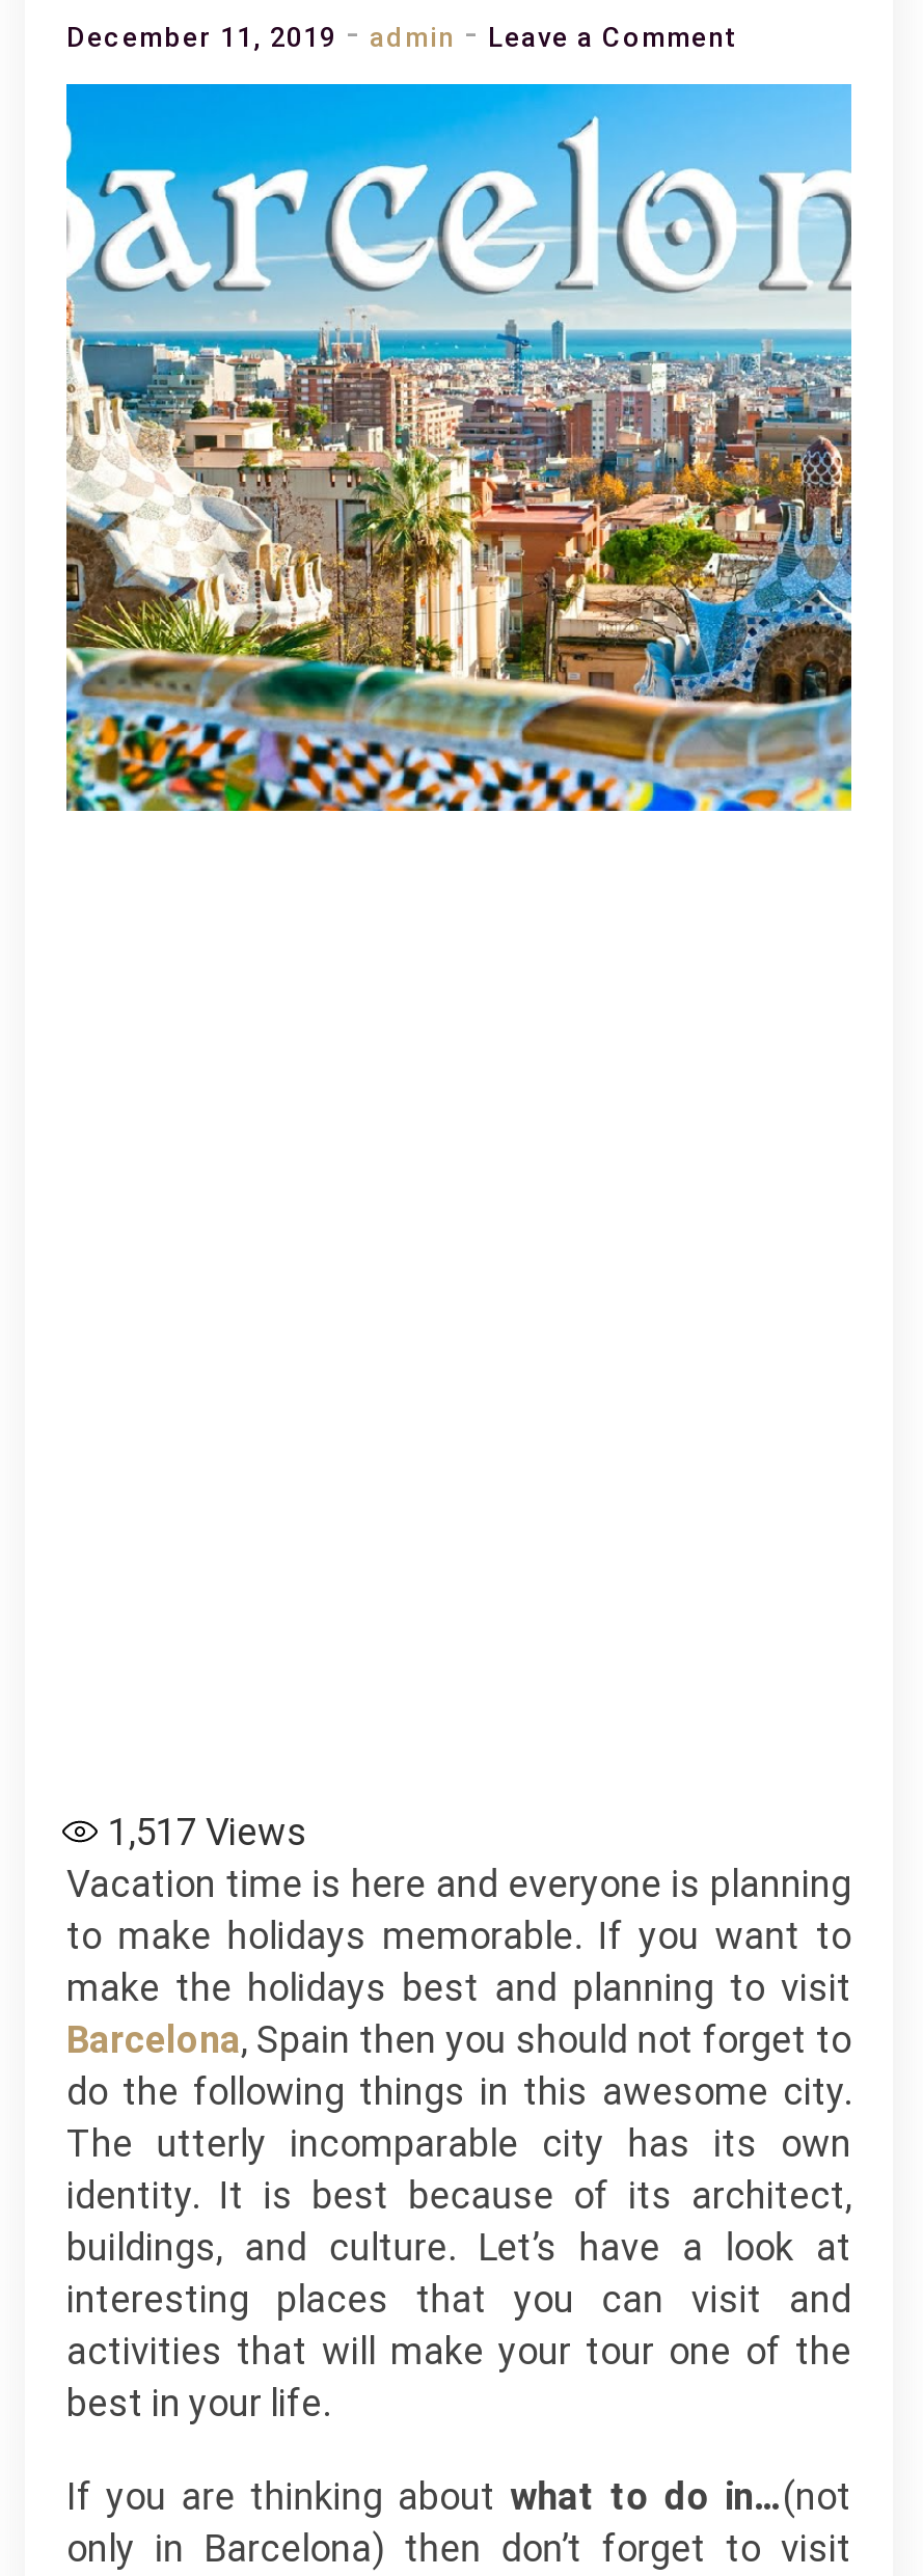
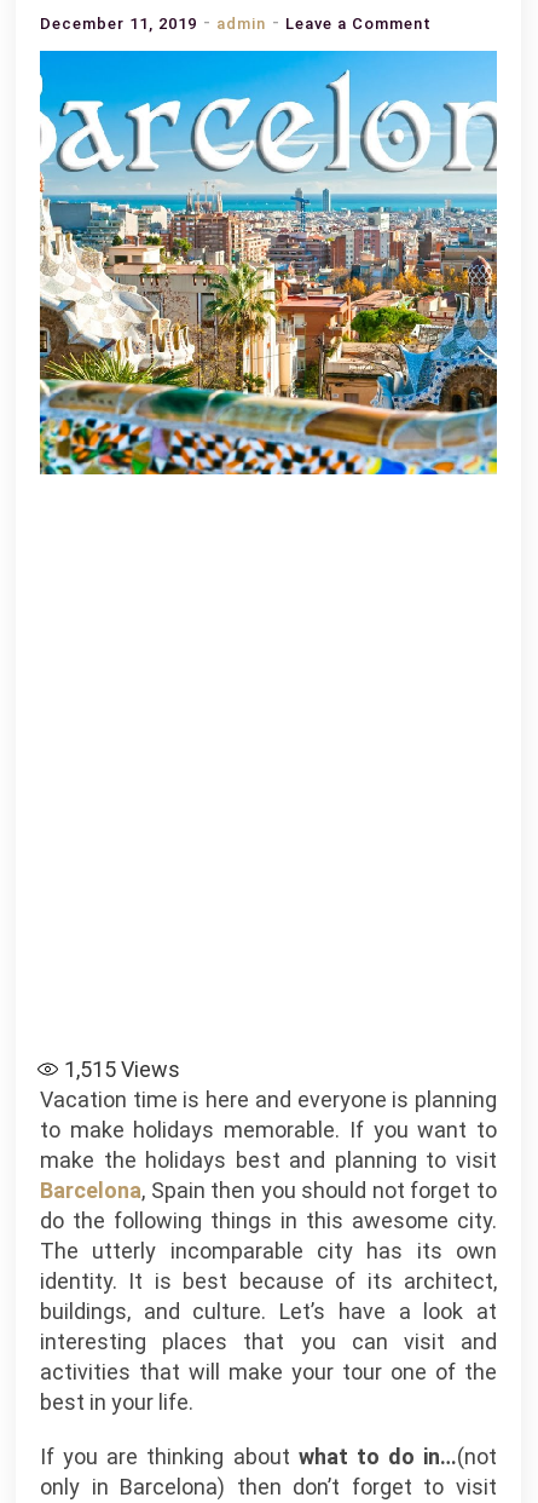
[108,1810,307,1853] 1,517 Views -> [64,1056,180,1082] 1,515 Views

